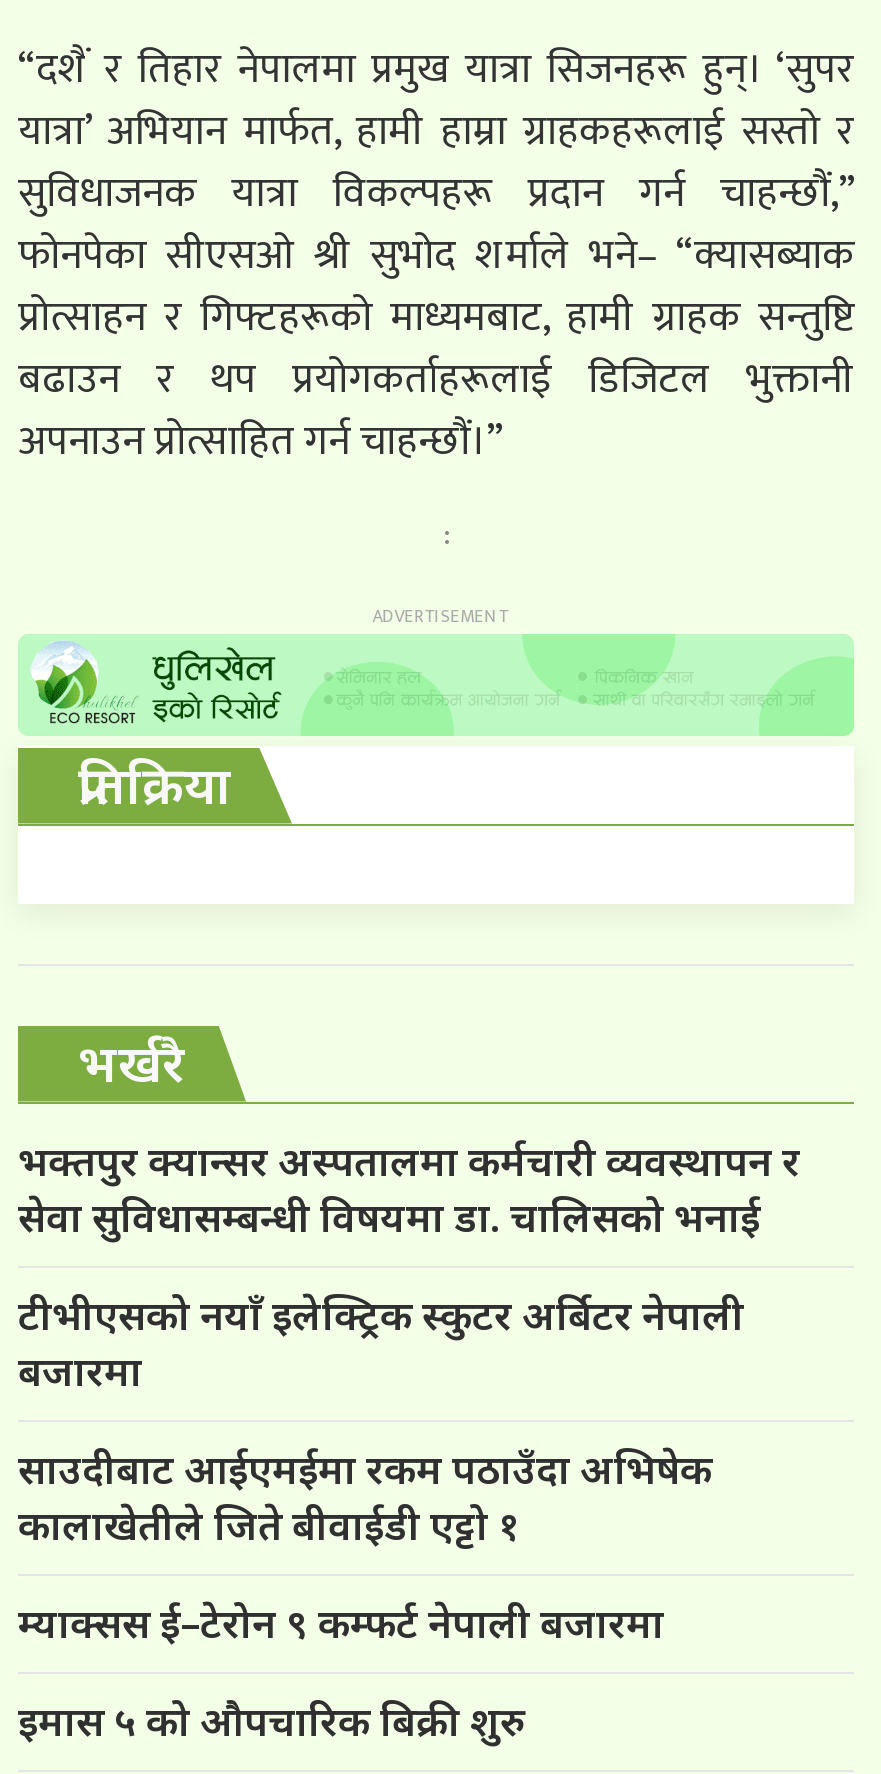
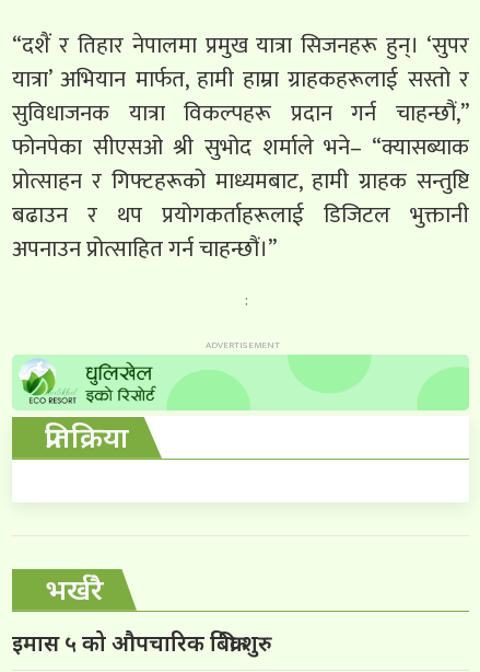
[18,1133,800,1649] भक्तपुर क्यान्सर अस्पतालमा कर्मचारी व्यवस्थापन र | सेवा सुविधासम्बन्धी विषयमा डा. चालिसको भनाई | टीभीएसको नयाँ इलेक्ट्रिक स्कुटर अर्बिटर नेपाली | बजारमा | साउदीबाट आईएमईमा रकम पठाउँदा अभिषेक | कालाखेतीले जिते बीवाईडी एट्टो १ | म्याक्सस ई–टेरोन ९ कम्फर्ट नेपाली बजारमा -> none

